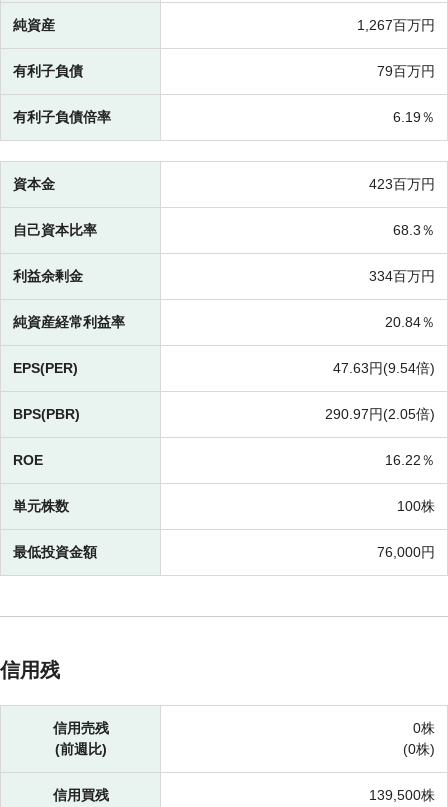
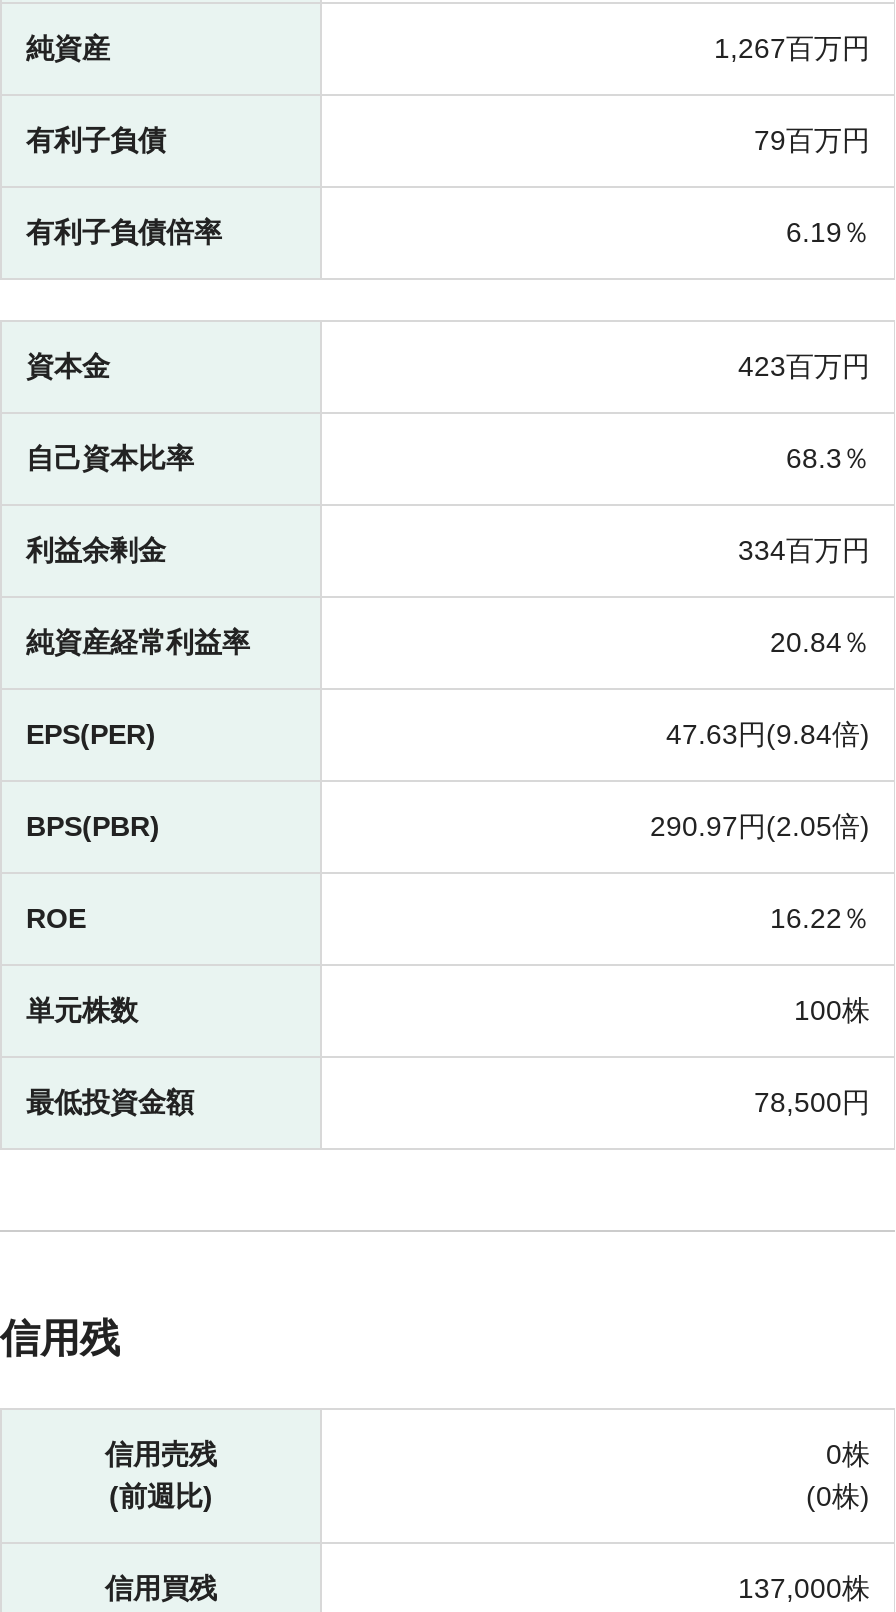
[333,360,435,376] 47.63円(9.54倍) -> [666,719,870,751] 47.63円(9.84倍)
[377,544,435,560] 76,000円 -> [754,1087,870,1119] 78,500円
[369,787,435,803] 139,500株 -> [738,1573,870,1605] 137,000株

